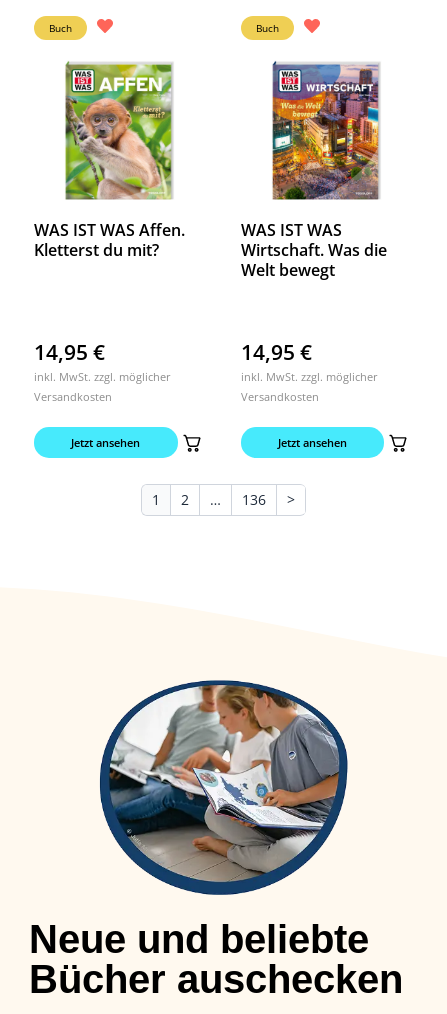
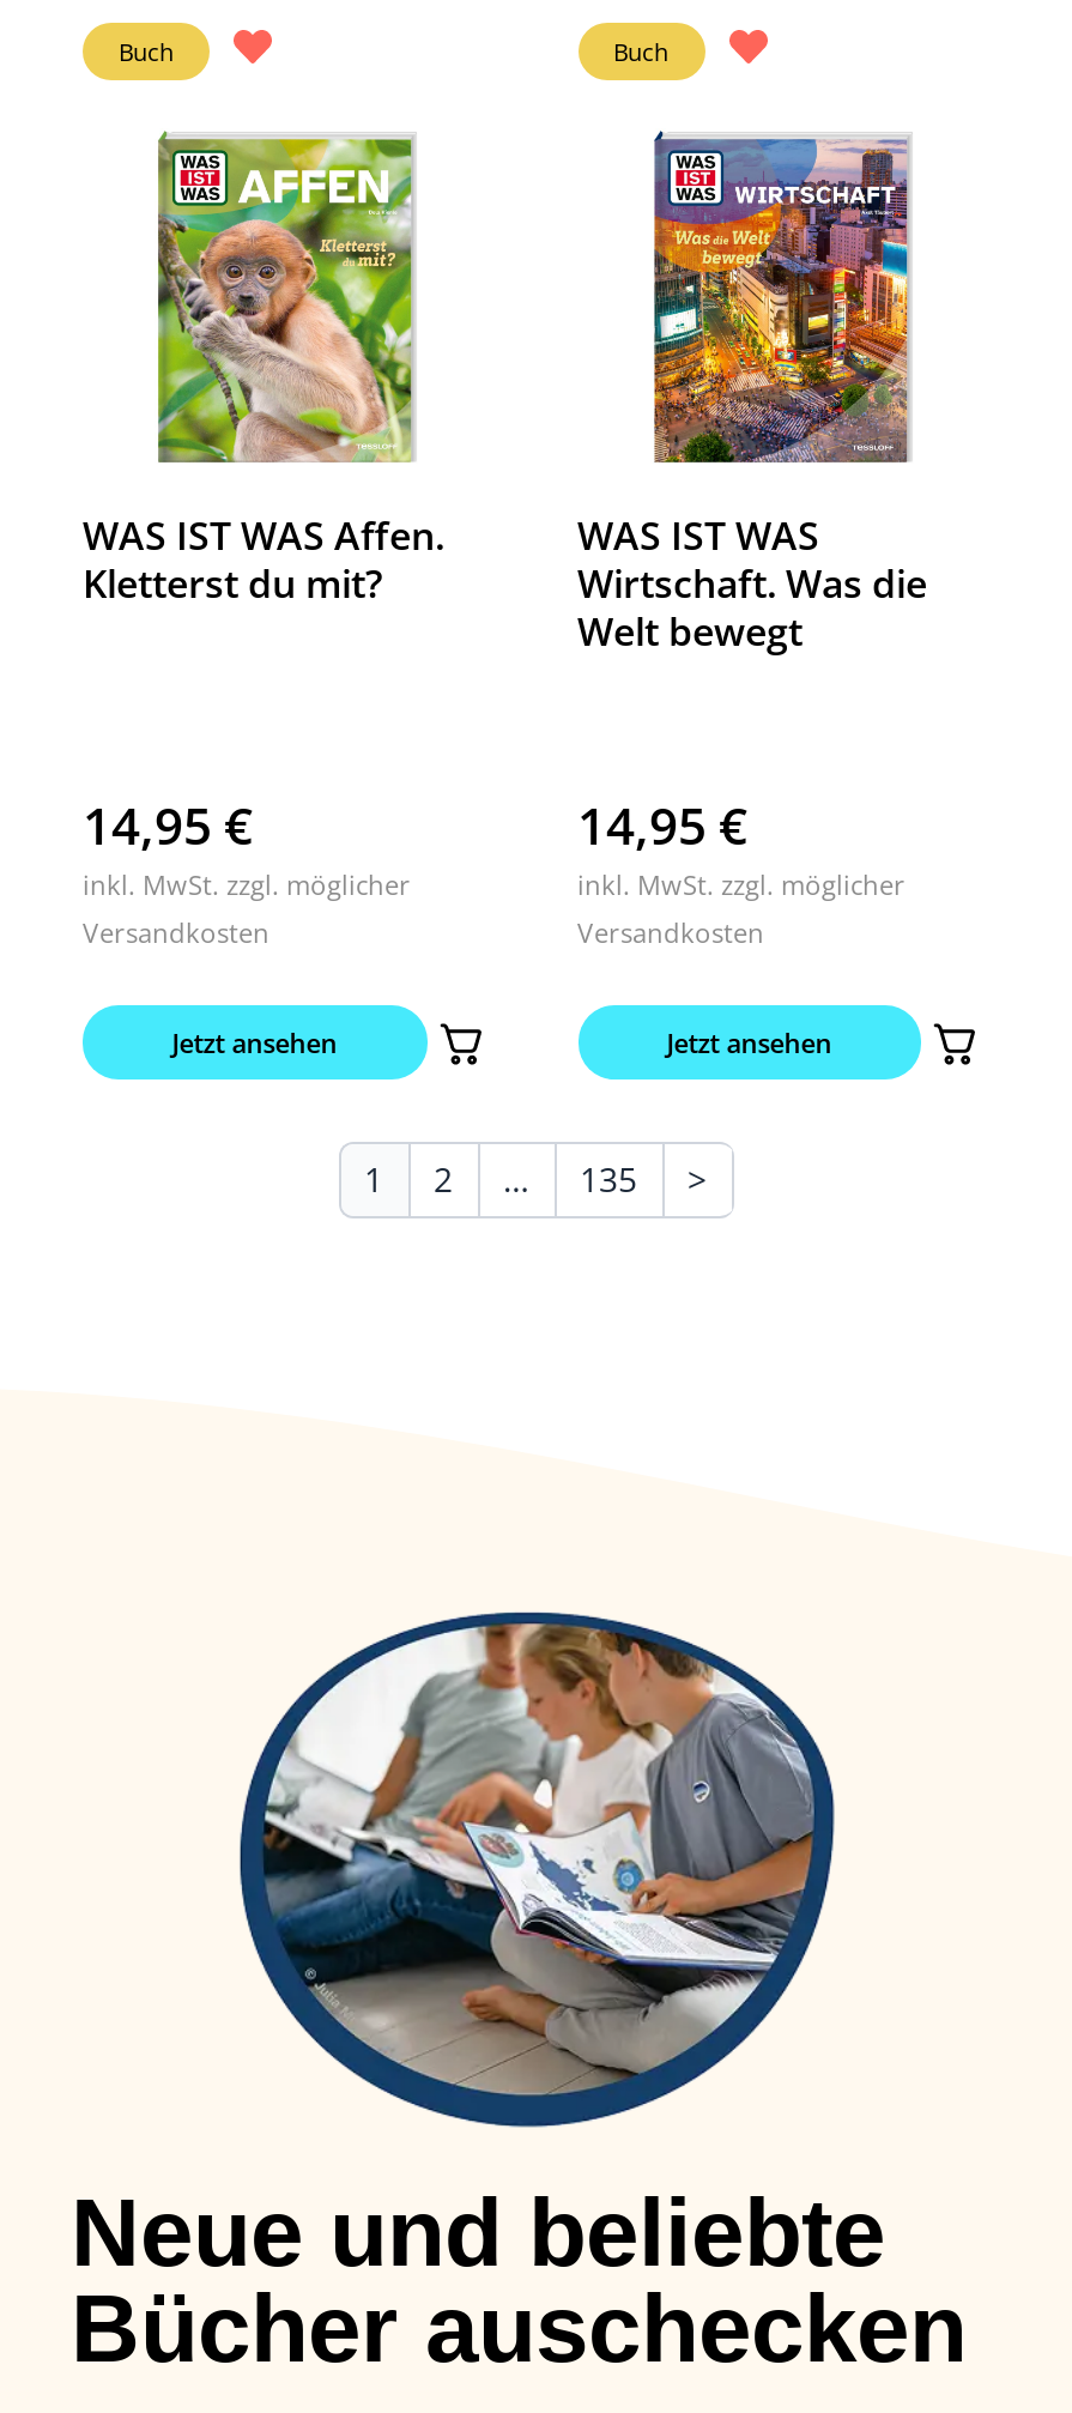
[241,490,265,509] 136 -> [580,1157,637,1203] 135

